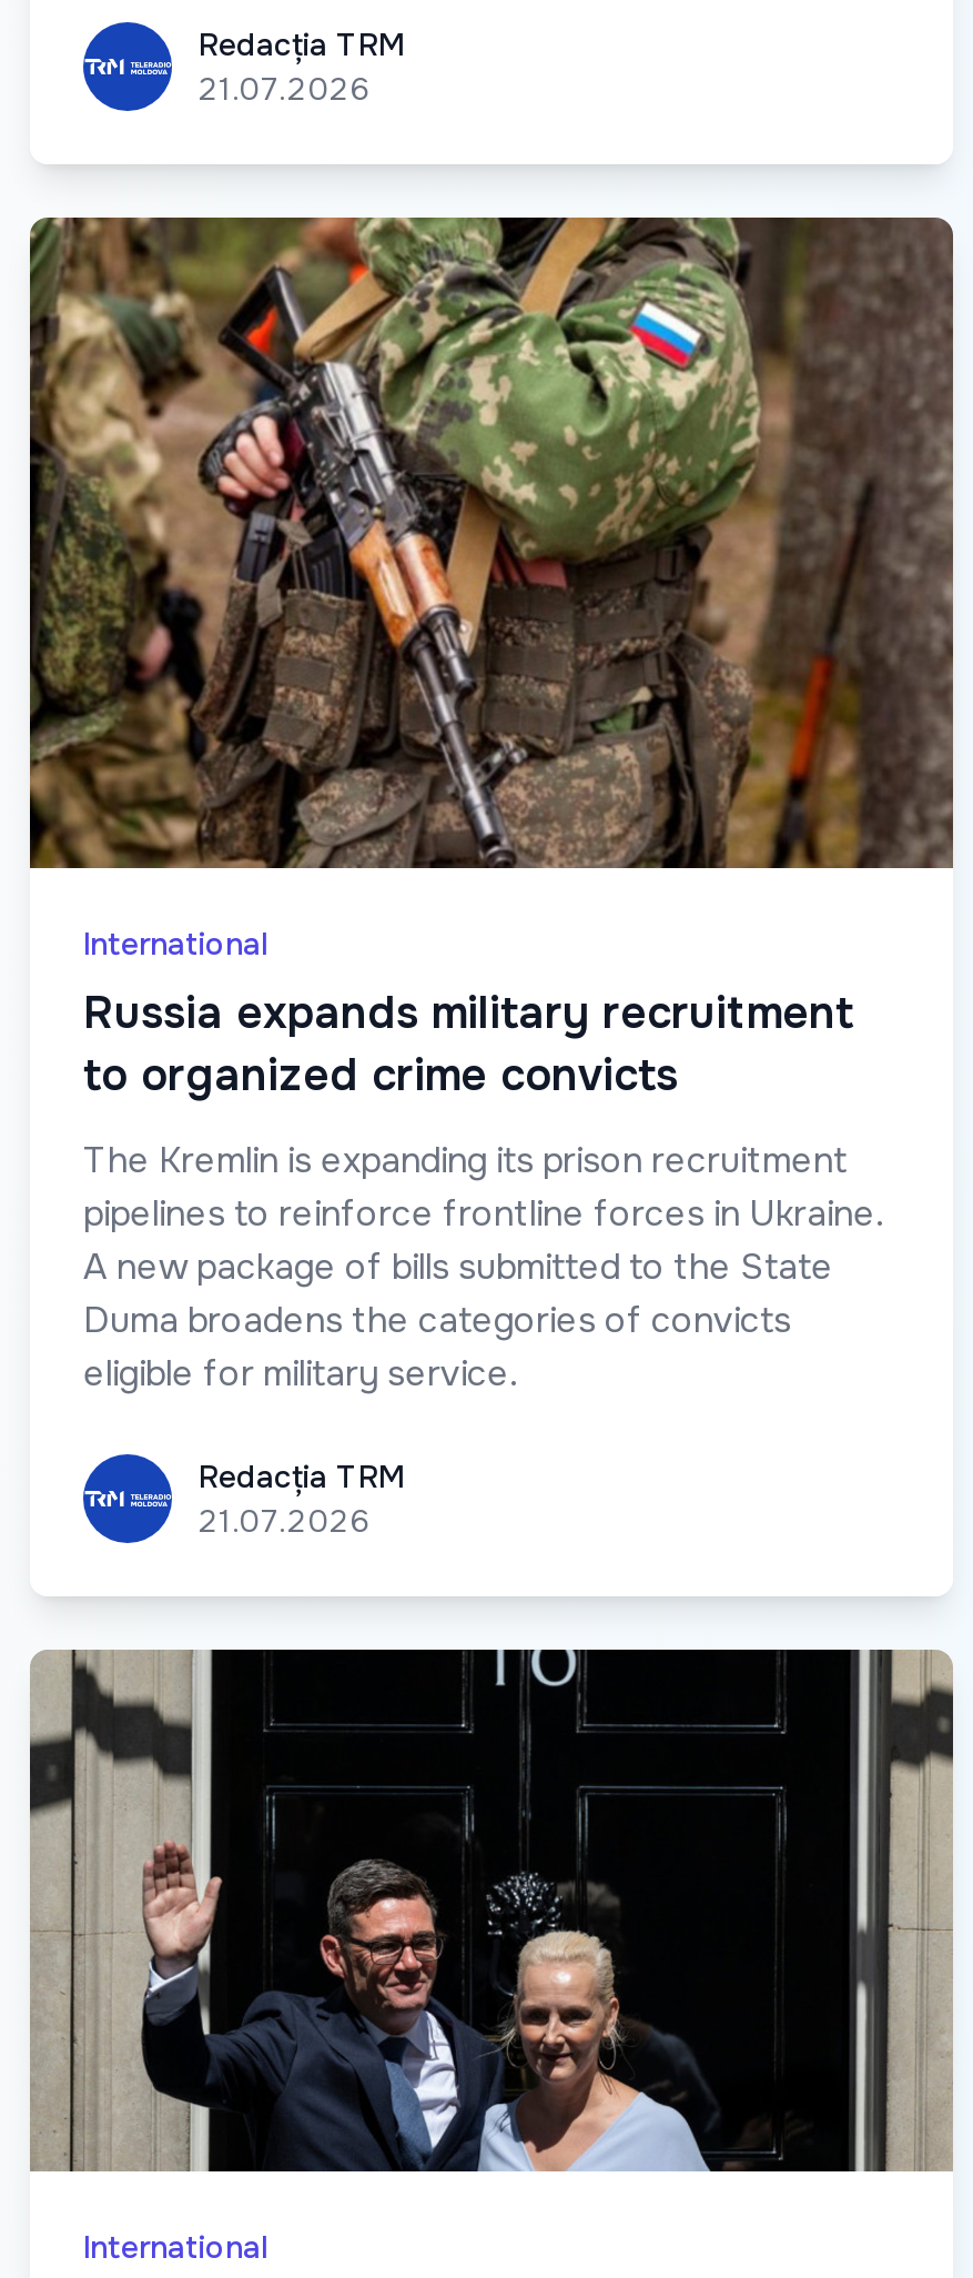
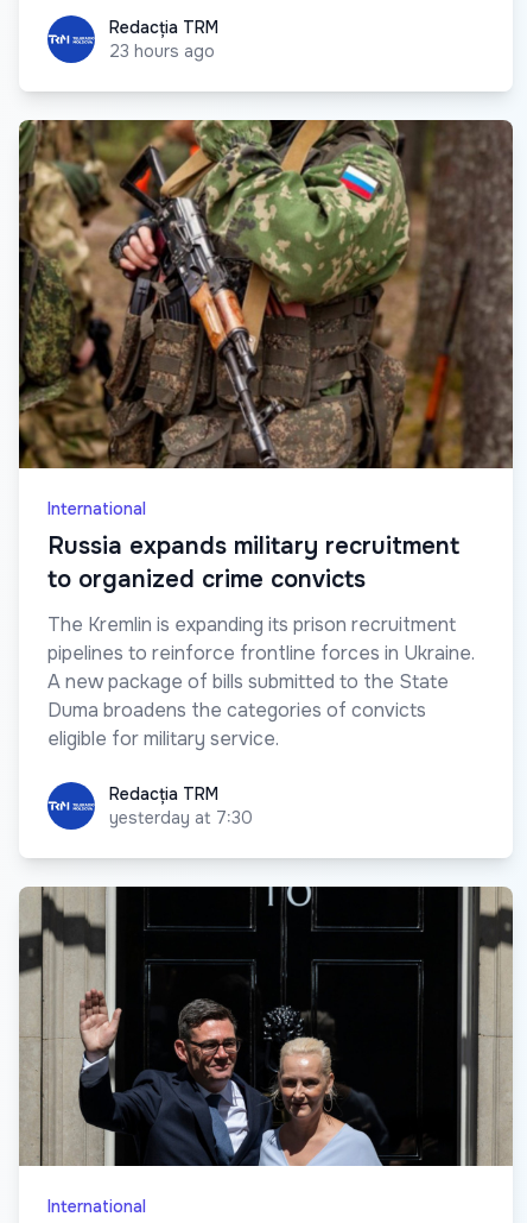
[199,69,369,109] 21.07.2026 -> [109,41,215,62] 23 hours ago
[199,1501,369,1541] 21.07.2026 -> [109,807,253,829] yesterday at 7:30

